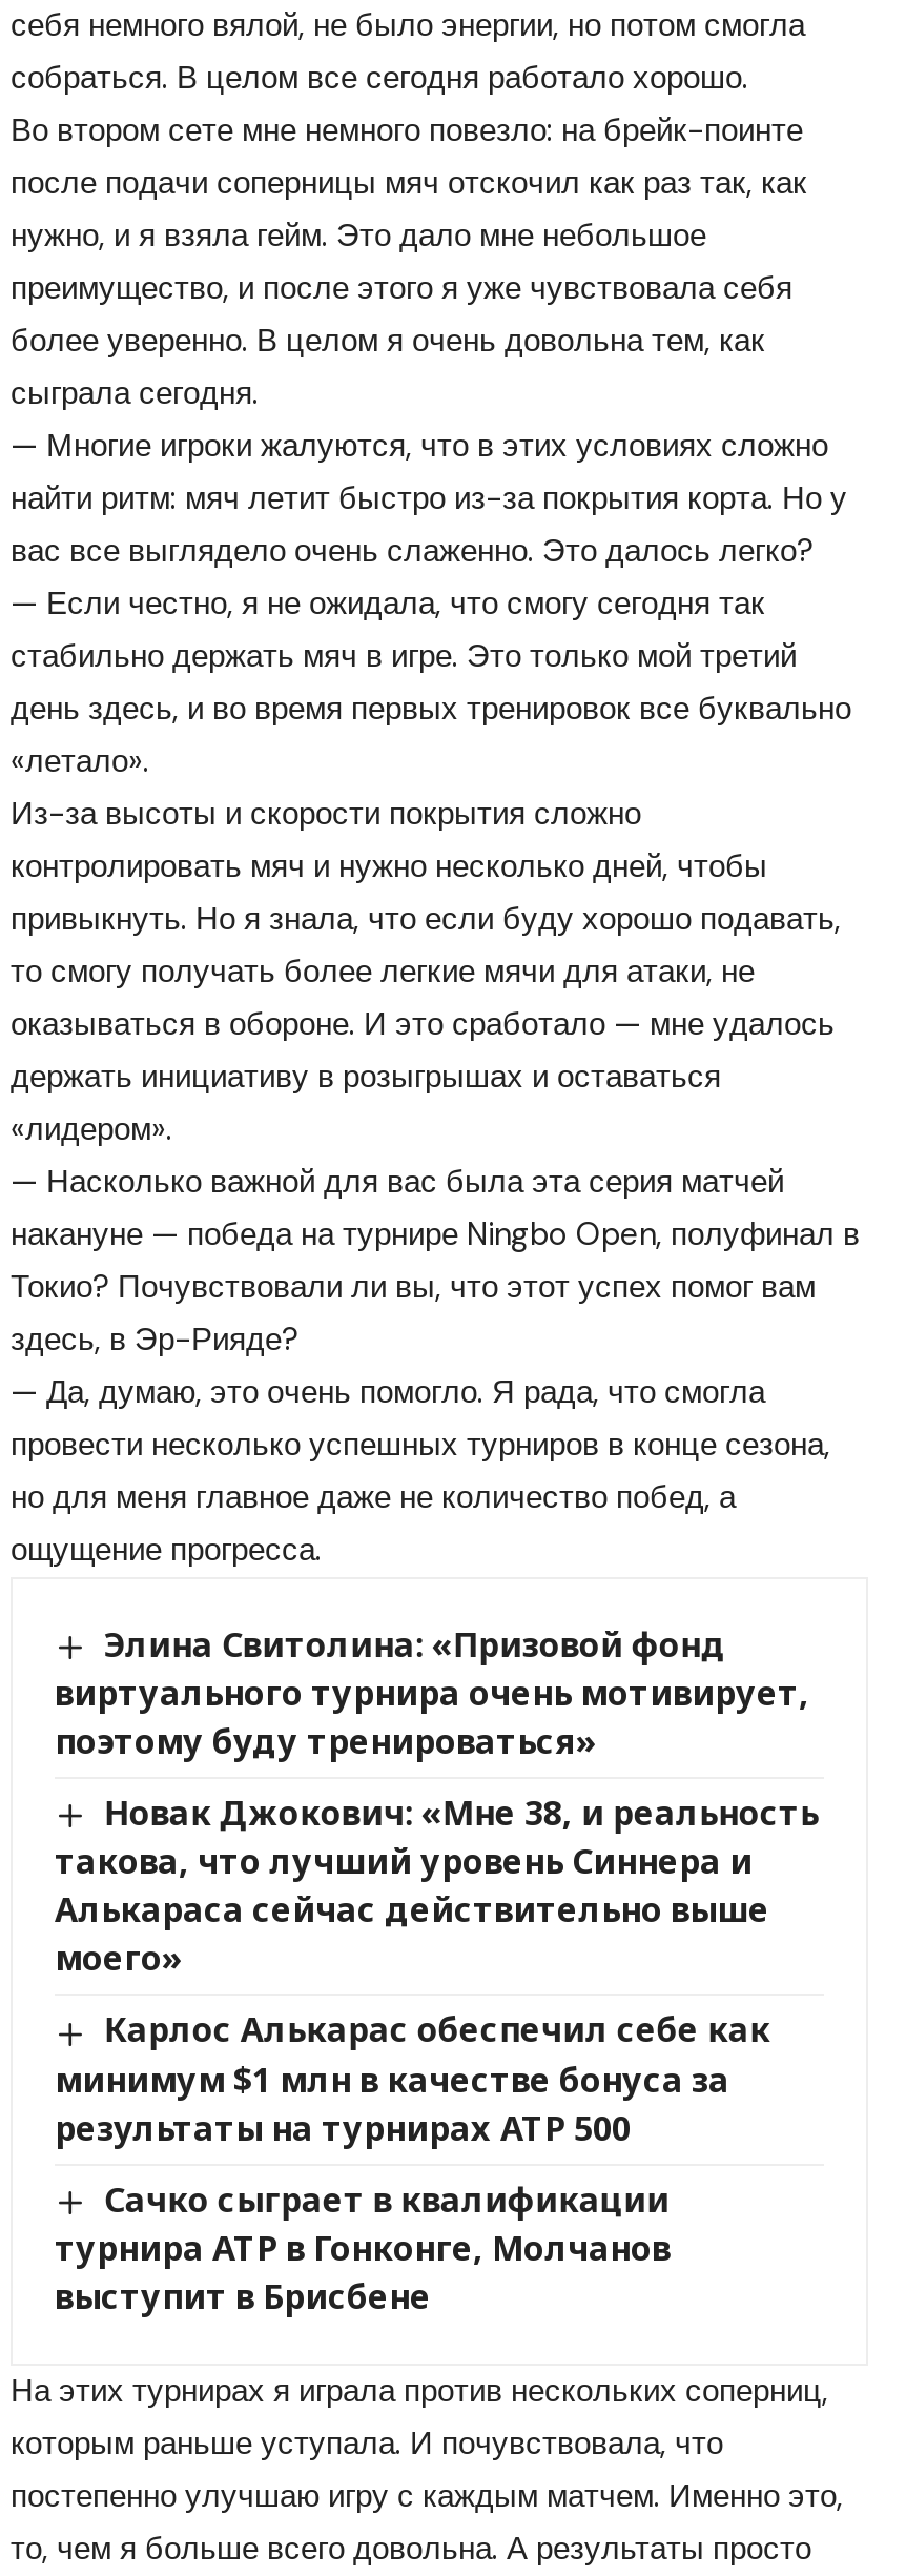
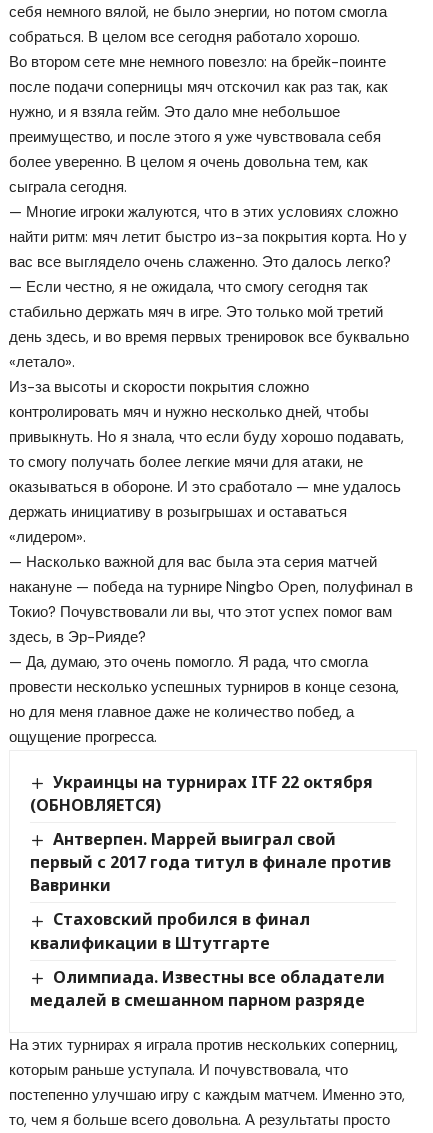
[55,1622,809,1765] Элина Свитолина: «Призовой фонд | виртуального турнира очень мотивирует, | поэтому буду тренироваться» -> [30,771,373,816] Украинцы на турнирах ITF 22 октября | (ОБНОВЛЯЕТСЯ)
[55,1790,819,1982] Новак Джокович: «Мне 38, и реальность | такова, что лучший уровень Синнера и | Алькараса сейчас действительно выше | моего» -> [30,828,391,896] Антверпен. Маррей выиграл свой | первый с 2017 года титул в финале против | Вавринки
[55,2007,770,2150] Карлос Алькарас обеспечил себе как | минимум $1 млн в качестве бонуса за | результаты на турнирах АТР 500 -> [30,908,310,953] Стаховский пробился в финал | квалификации в Штутгарте
[55,2175,671,2319] Сачко сыграет в квалификации | турнира ATP в Гонконге, Молчанов | выступит в Брисбене -> [30,965,385,1011] Олимпиада. Известны все обладатели | медалей в смешанном парном разряде

